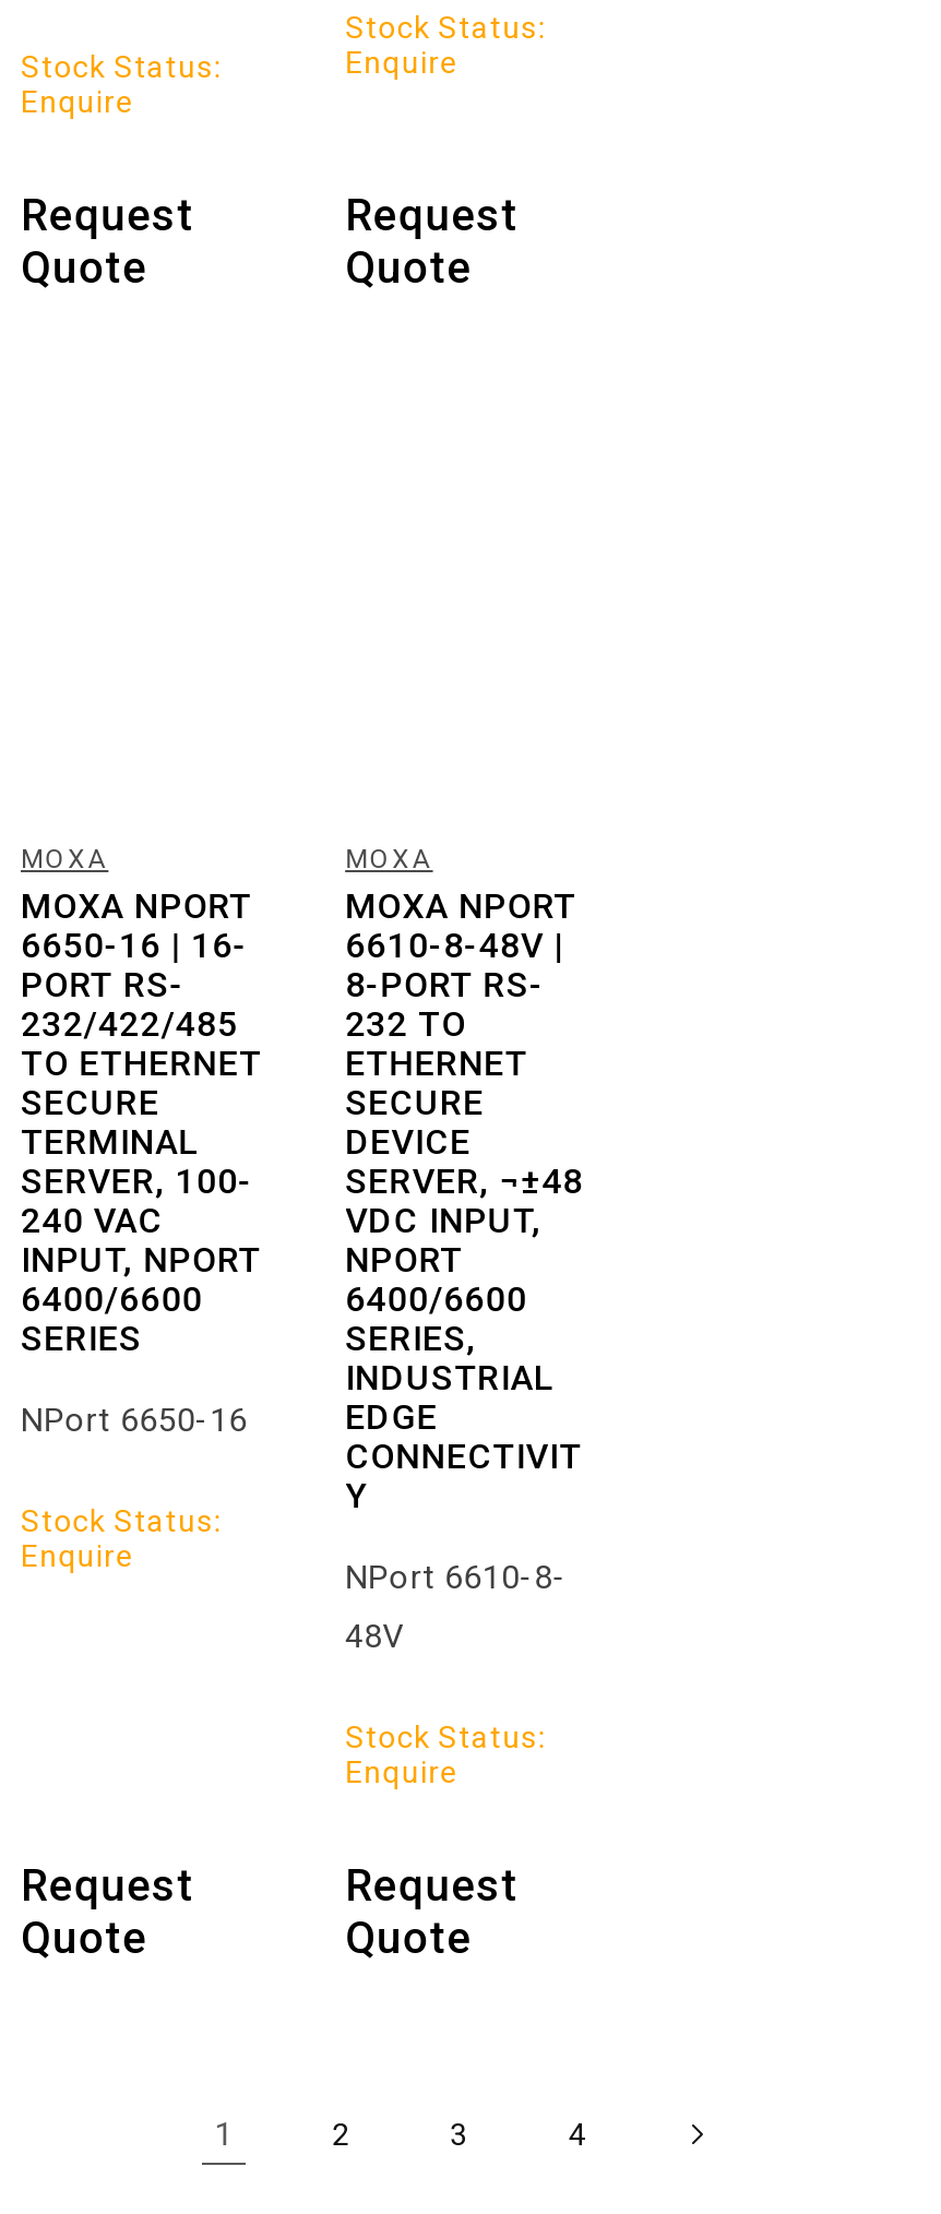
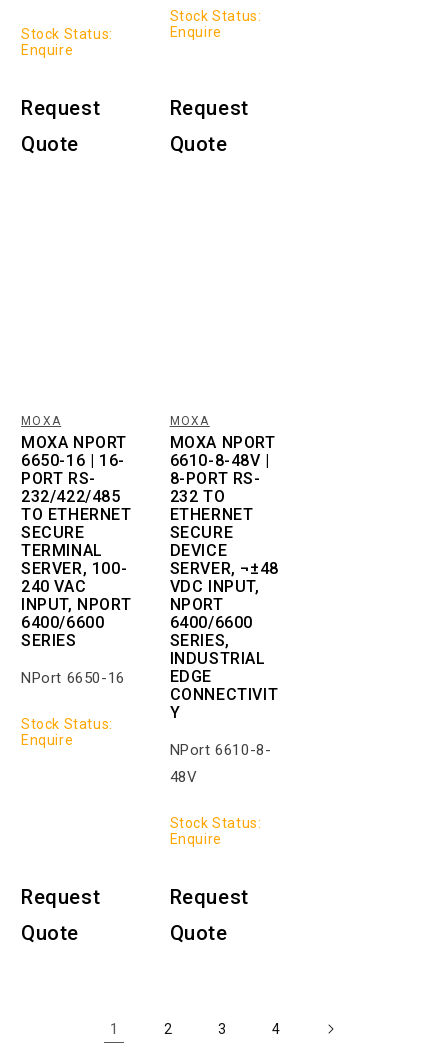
[21,189,194,294] Request | Quote -> none
[345,189,518,294] Request | Quote -> none
[21,1859,194,1964] Request | Quote -> none
[345,1859,518,1964] Request | Quote -> none

